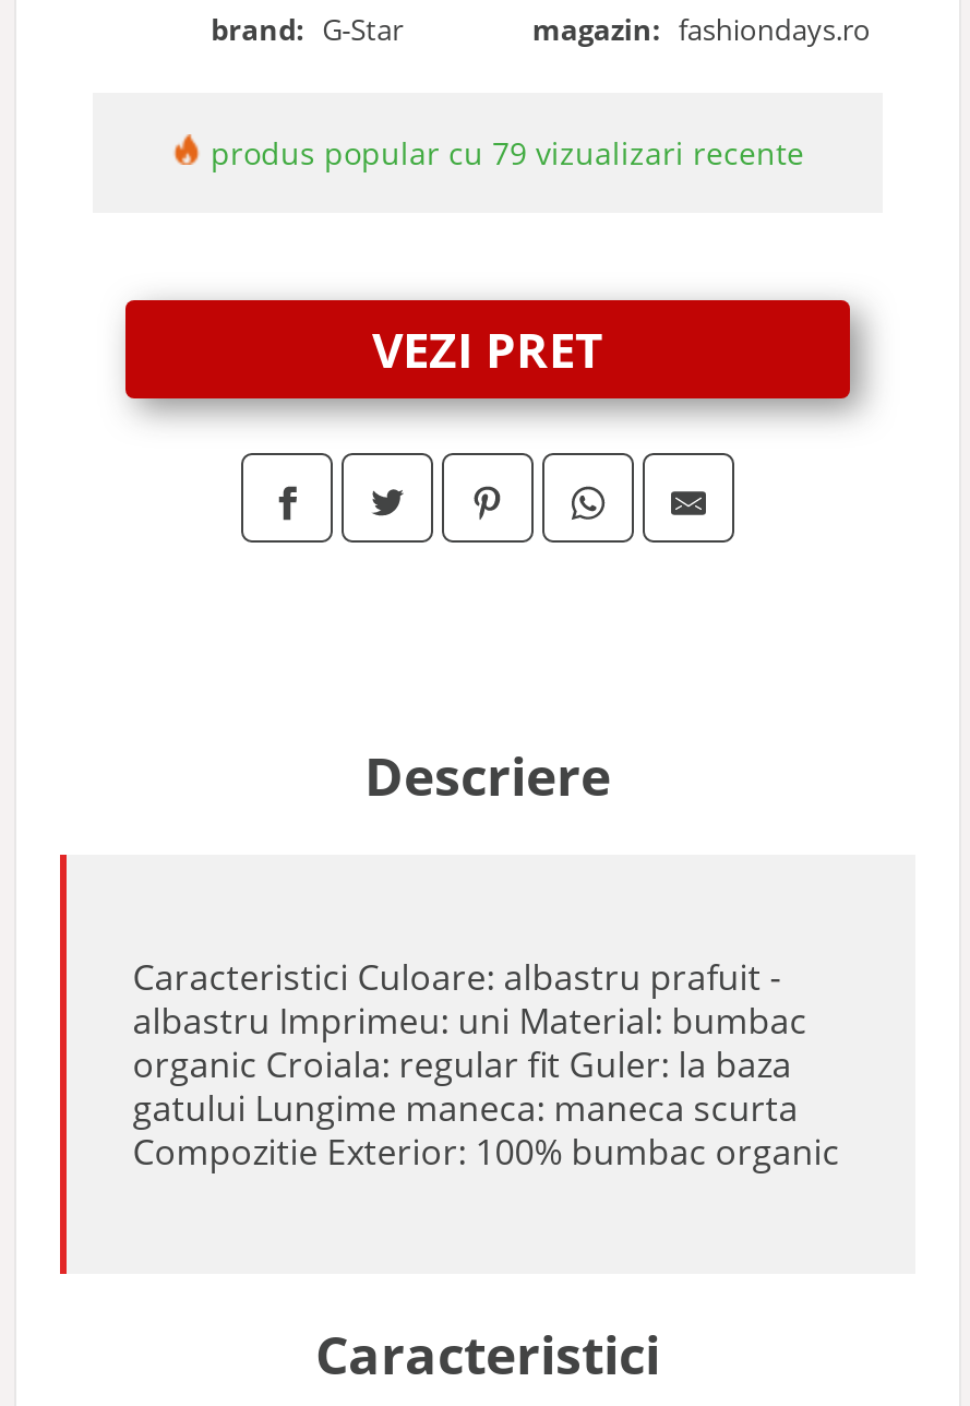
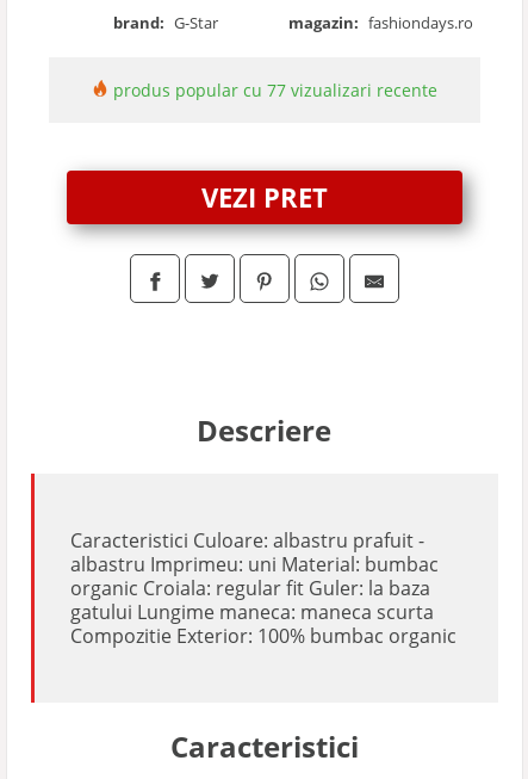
[202,132,804,174] produs popular cu 79 vizualizari recente -> [108,79,437,101] produs popular cu 77 vizualizari recente

